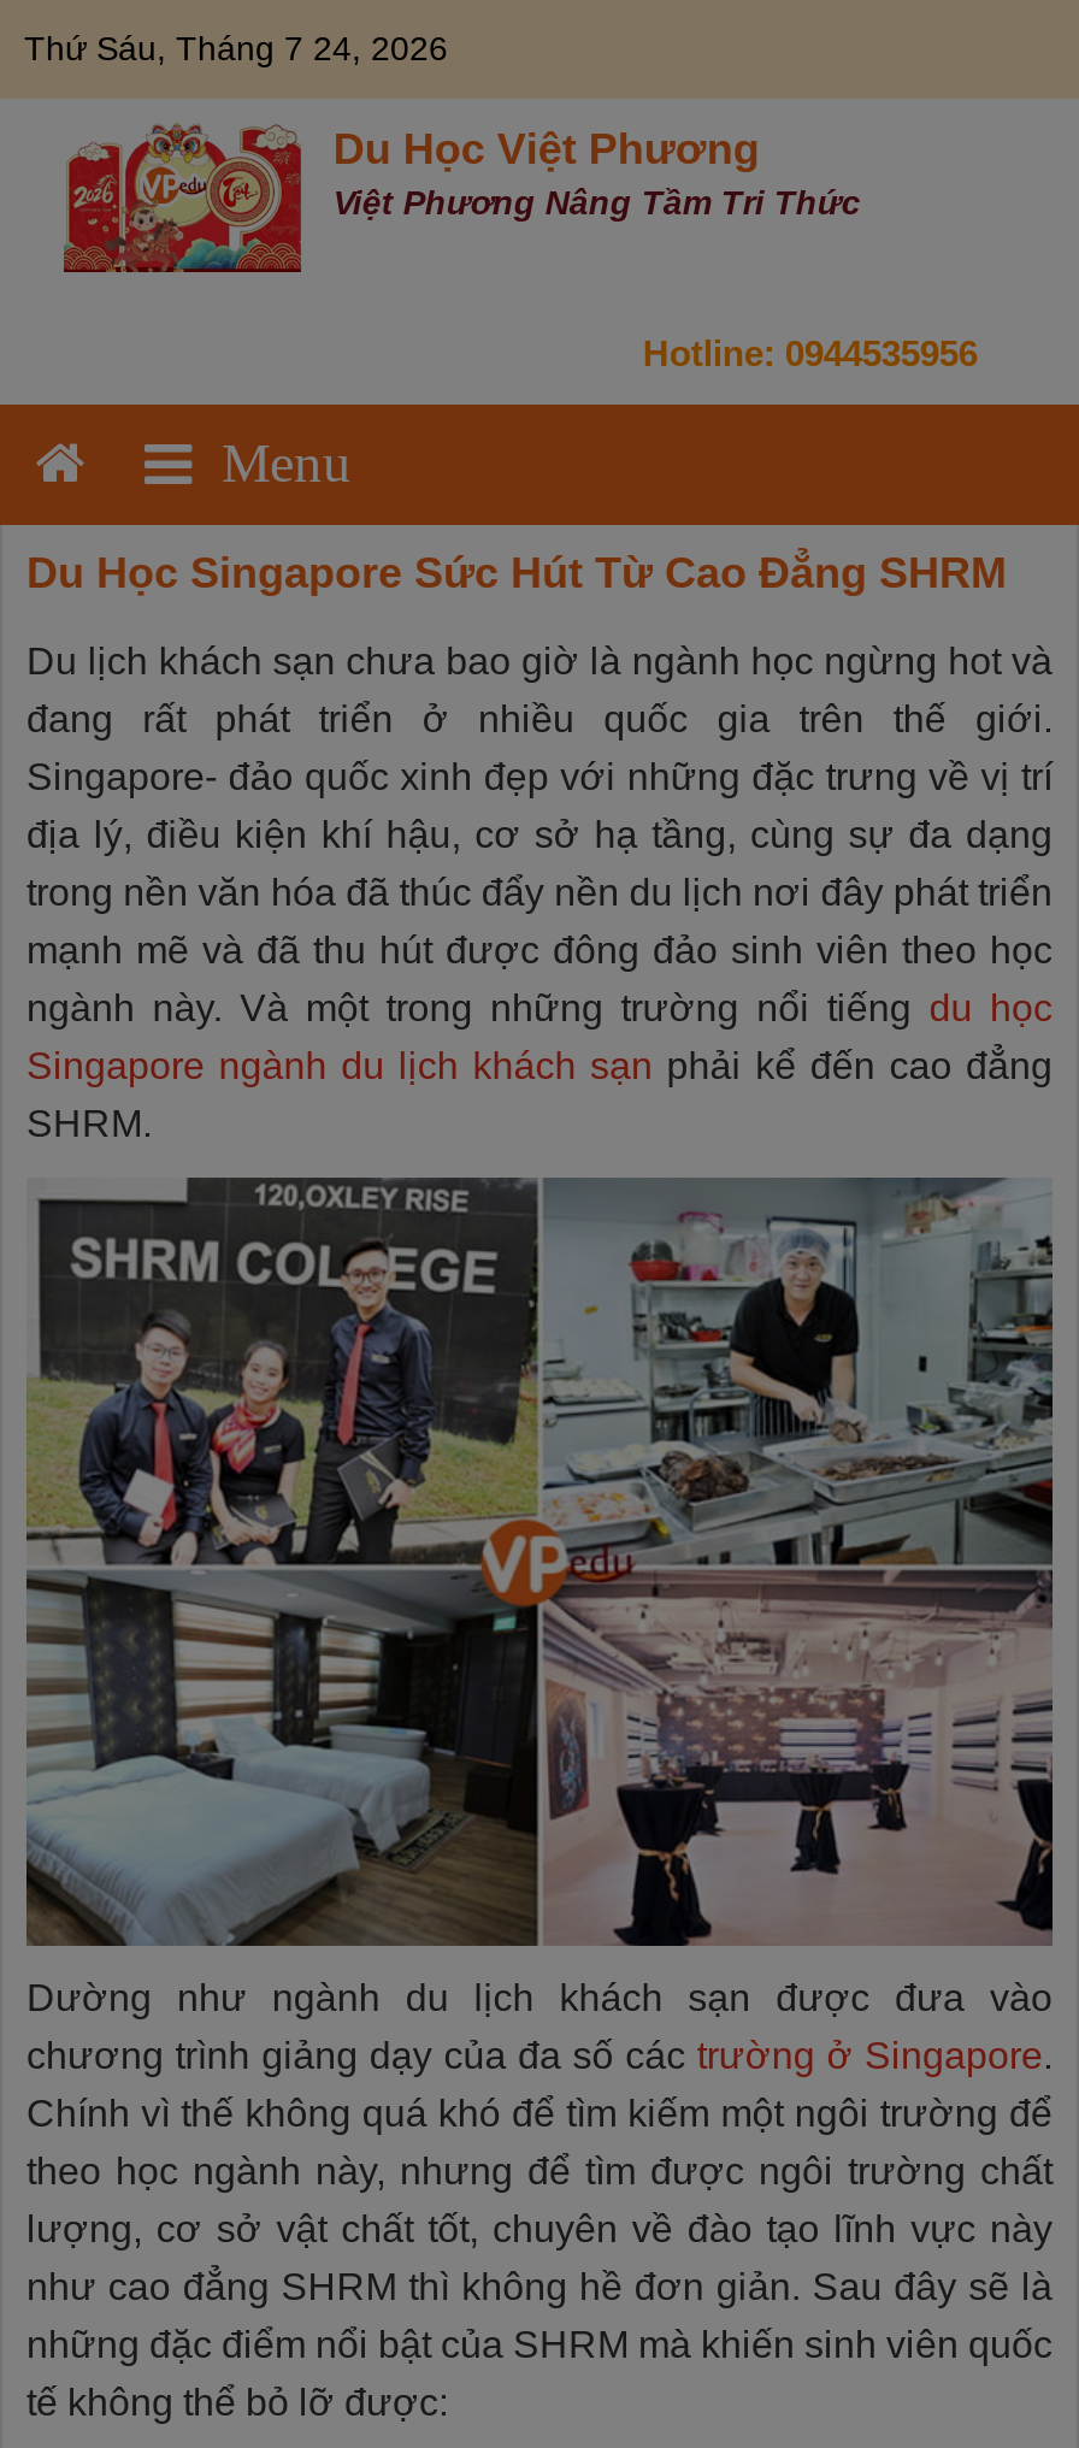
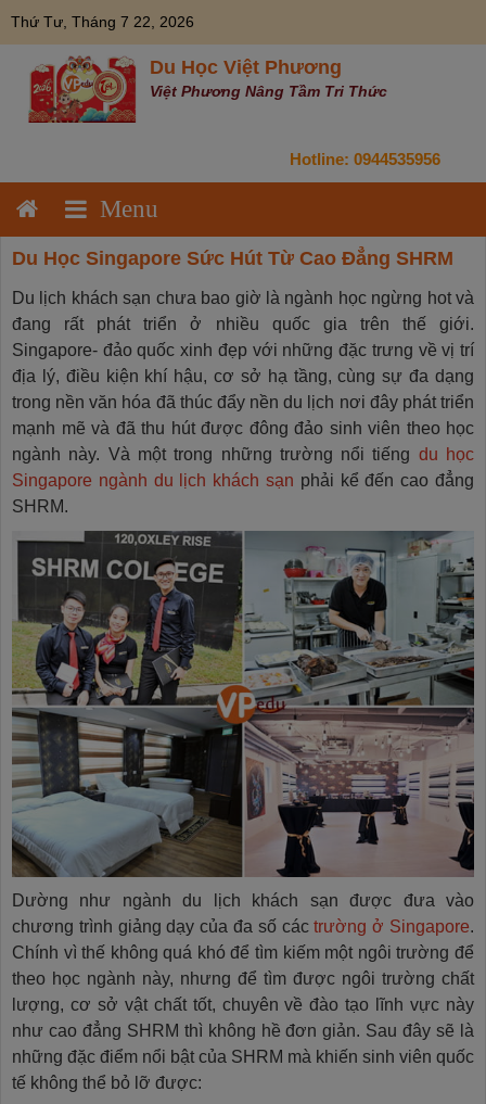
[24,29,448,67] Thứ Sáu, Tháng 7 24, 2026 -> [11,13,194,30] Thứ Tư, Tháng 7 22, 2026

